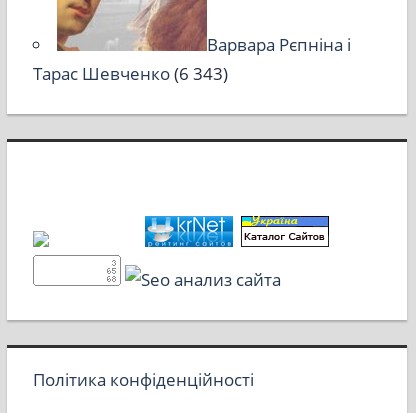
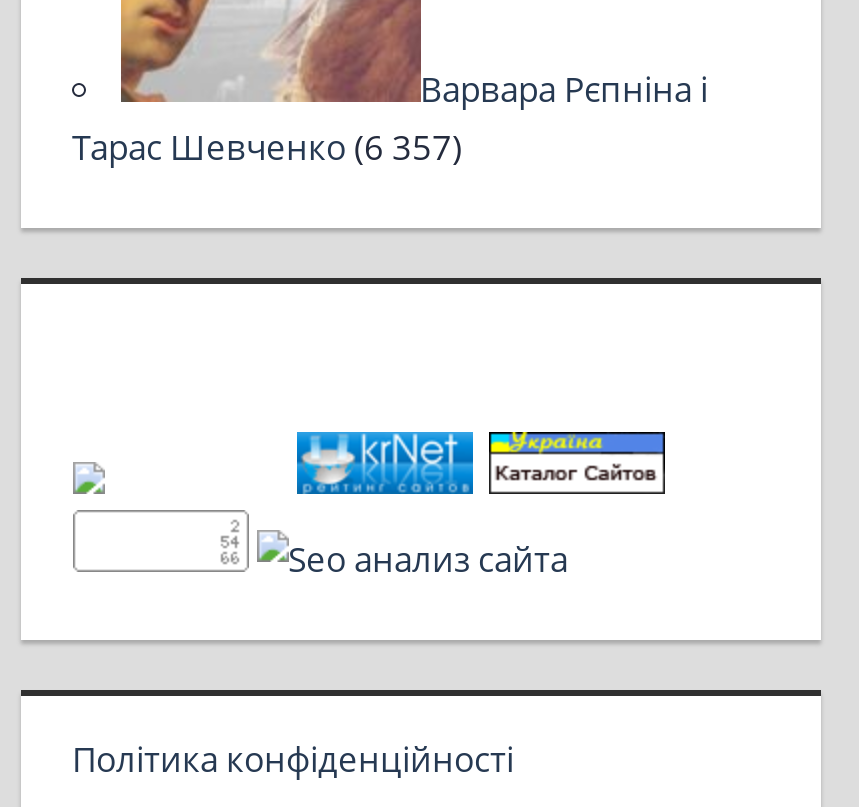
[32,62,227,85] Тарас Шевченко (6 343) -> [72,124,462,170] Тарас Шевченко (6 357)

